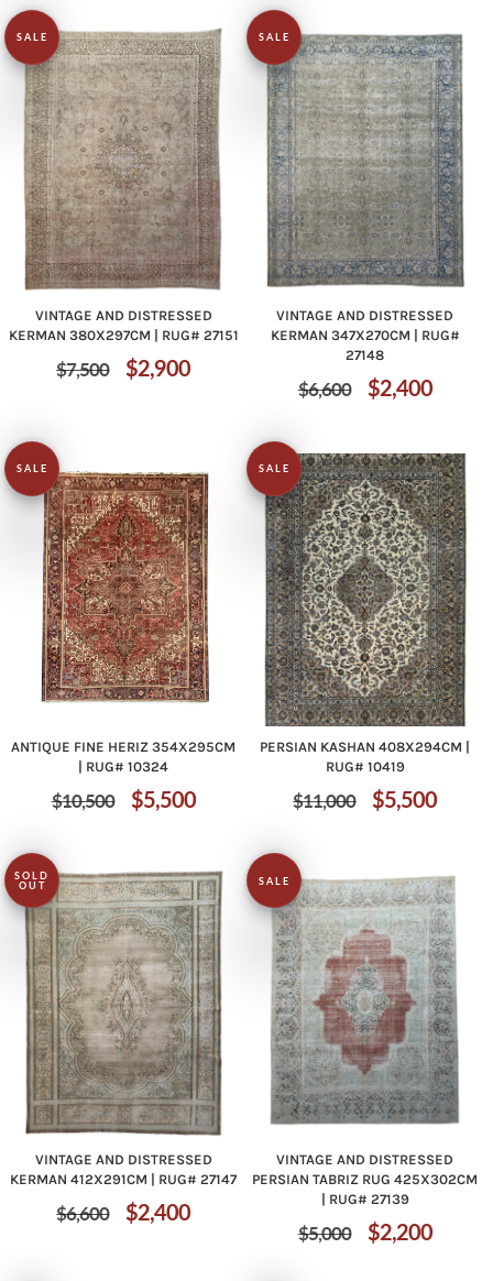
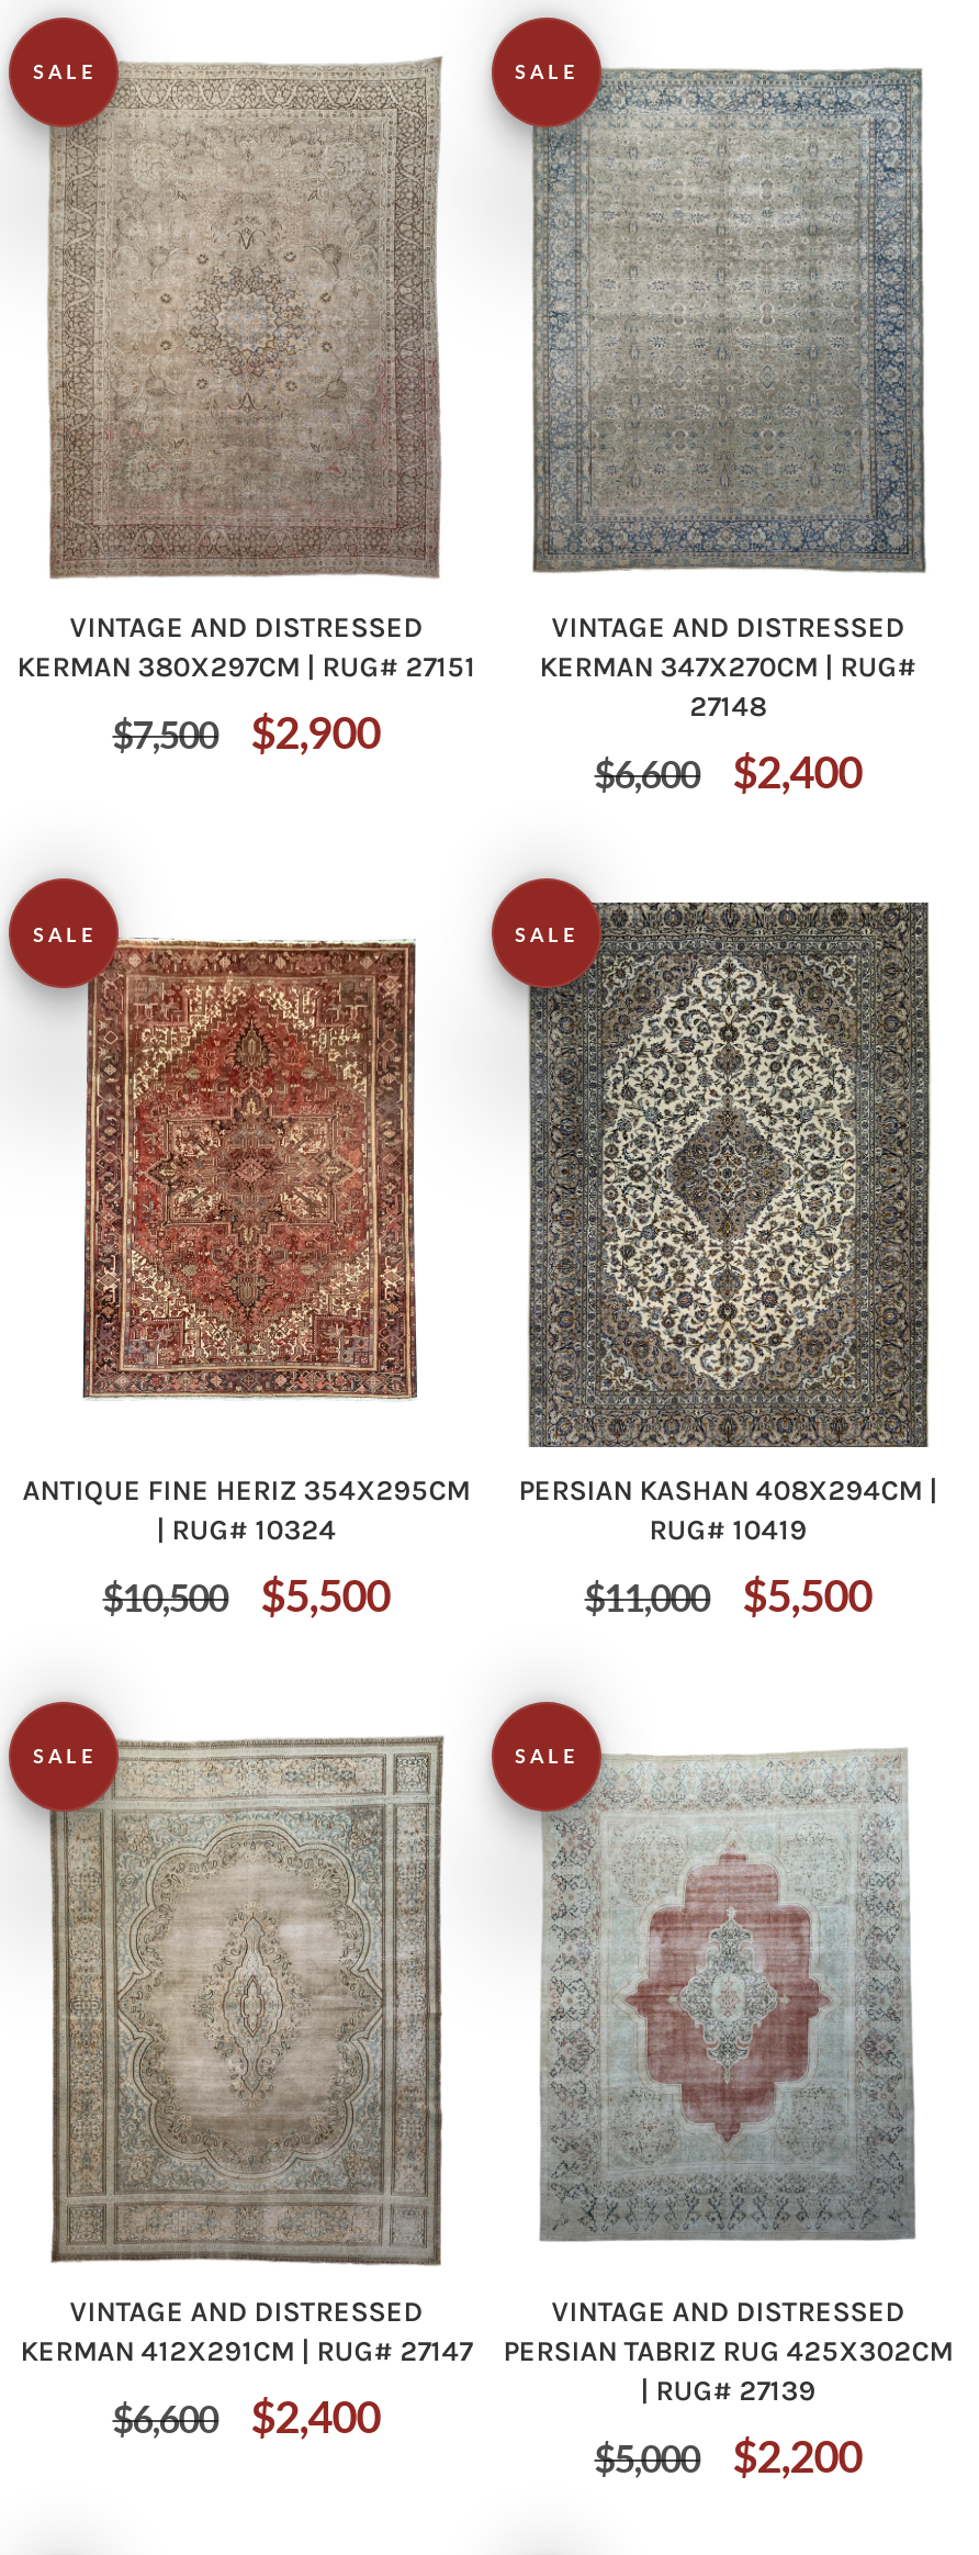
[15,870,50,892] SOLD | OUT -> [33,1744,97,1768] SALE

